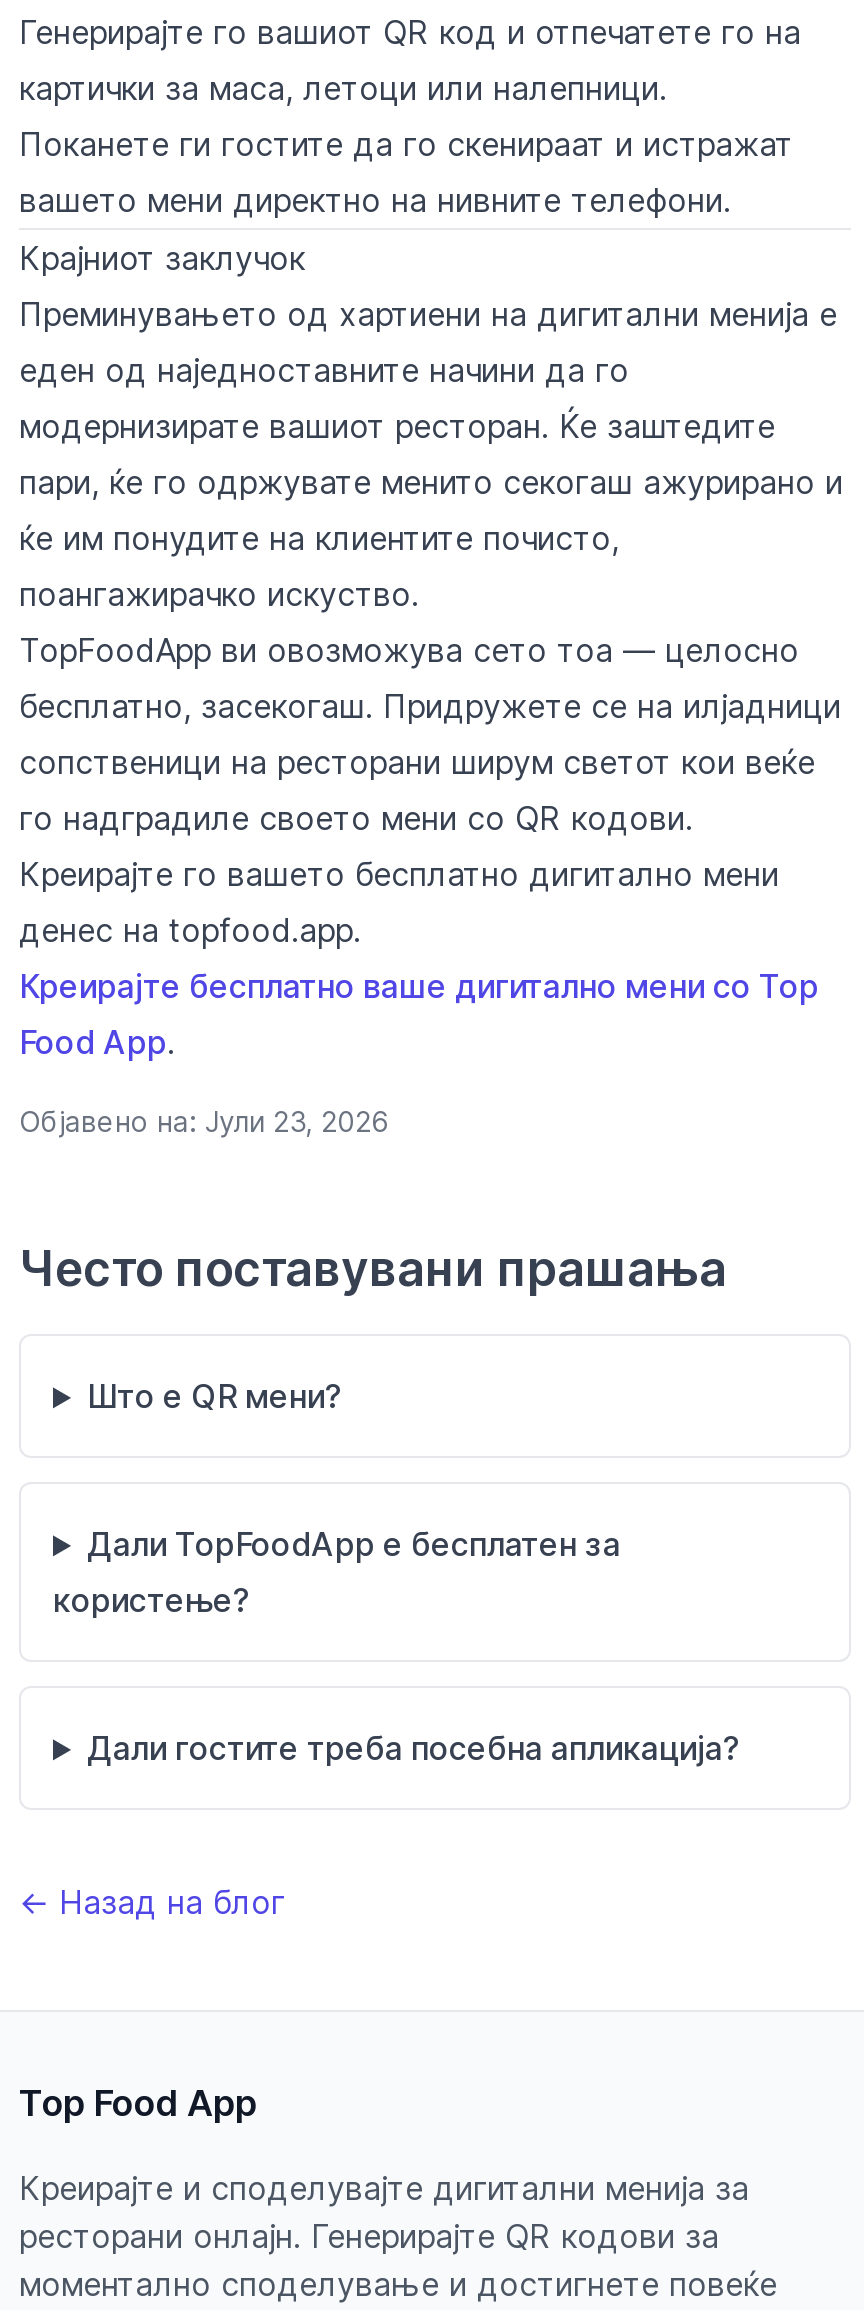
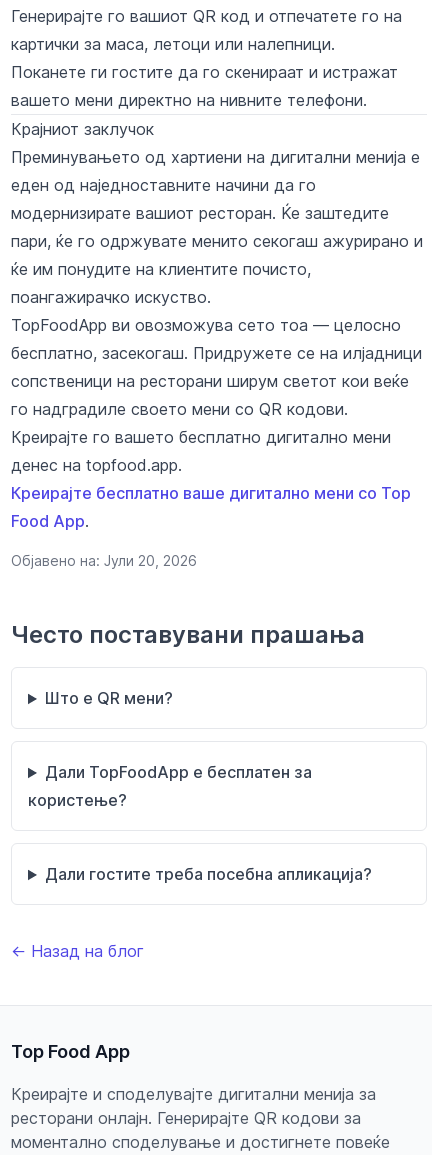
[19,1104,389,1138] Објавено на: Јули 23, 2026 -> [11,552,197,569] Објавено на: Јули 20, 2026

